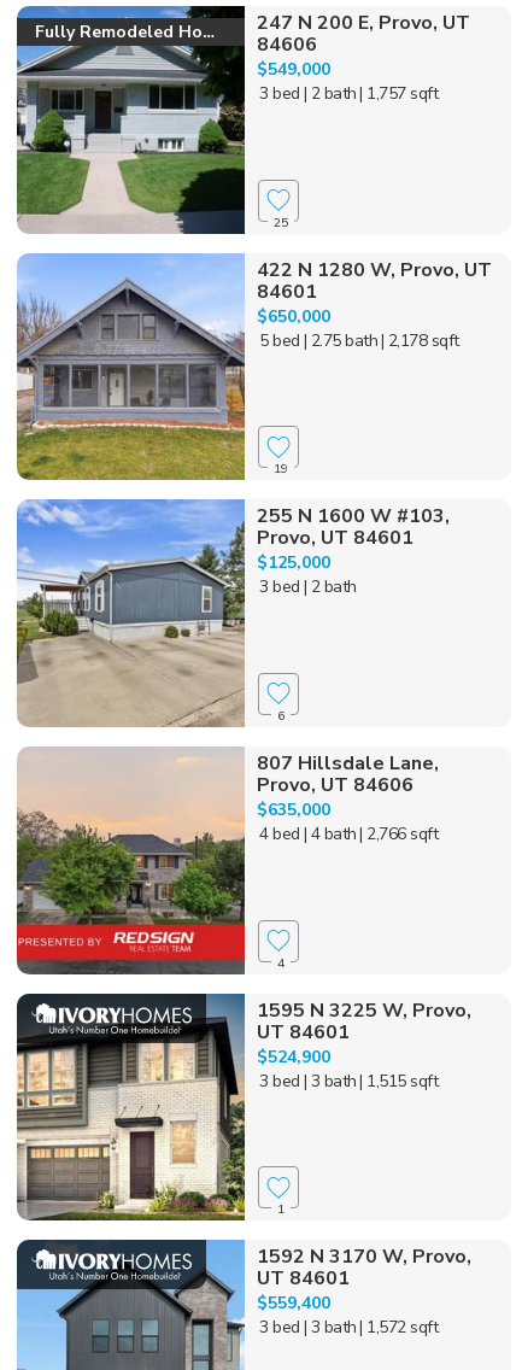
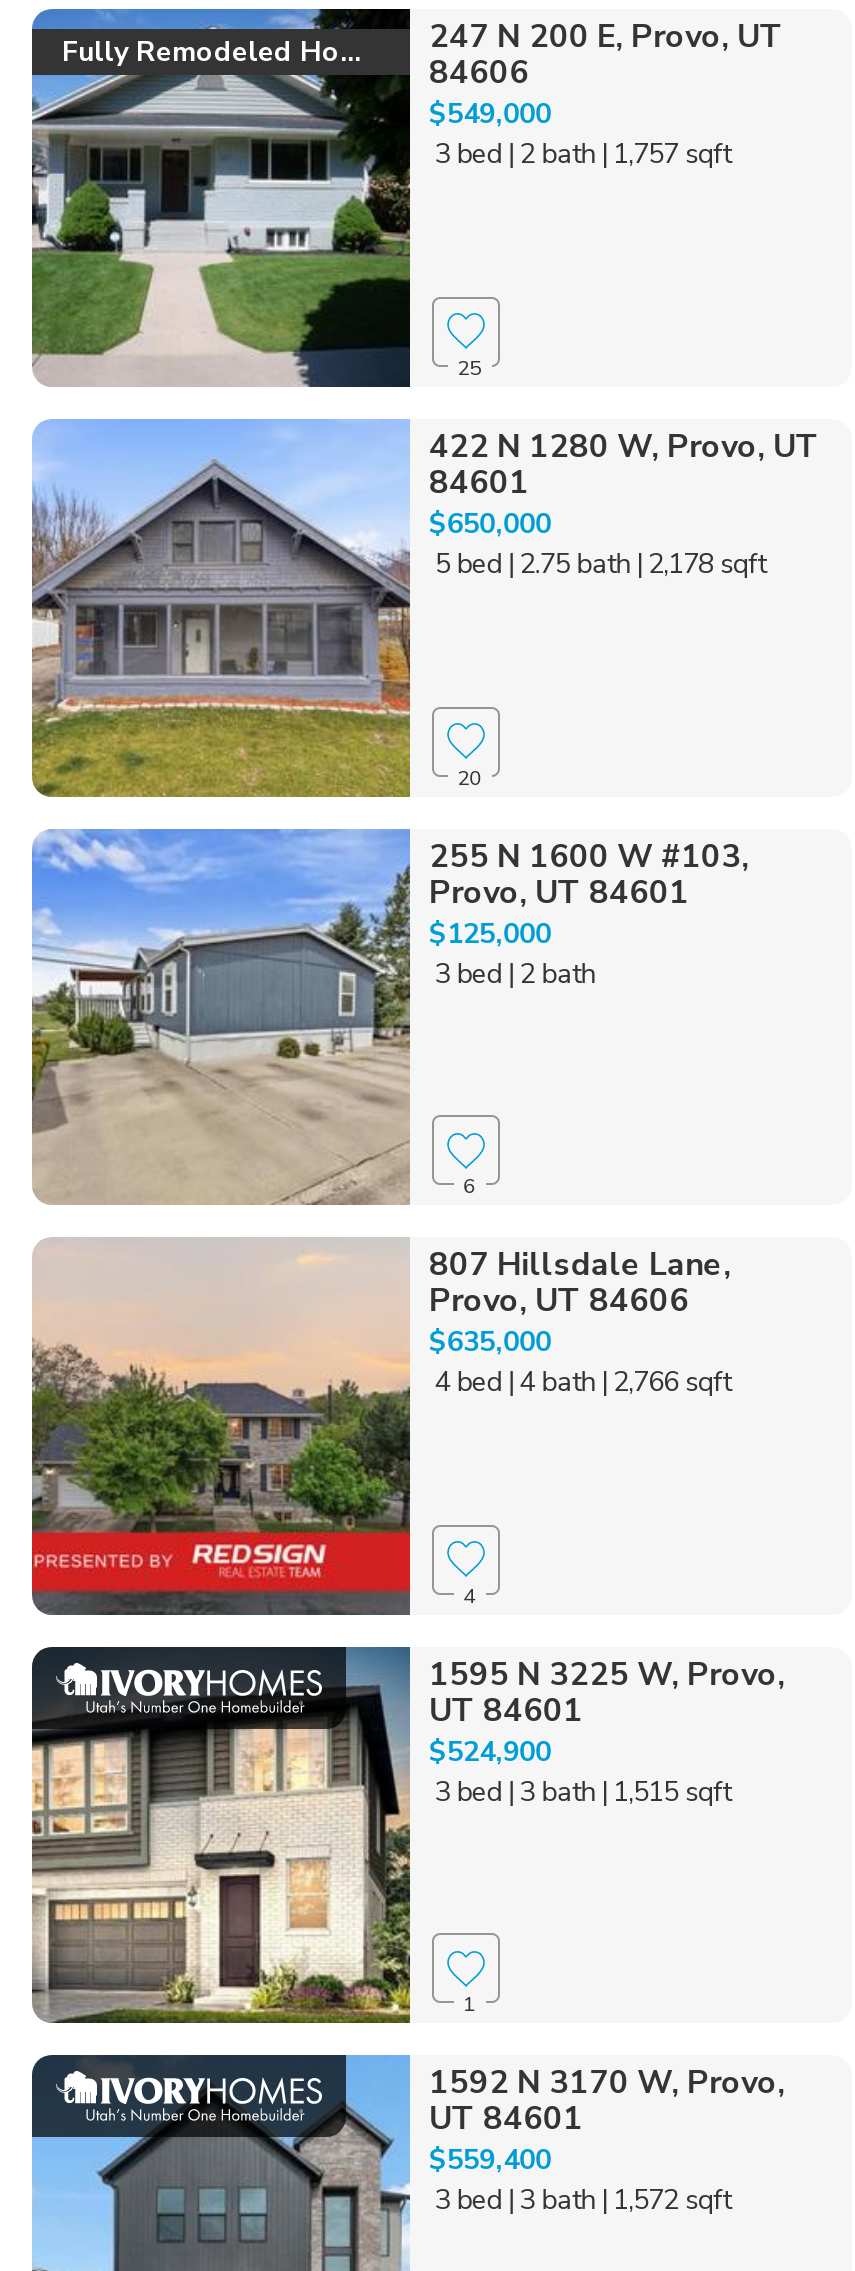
[273,460,288,478] 19 -> [457,762,481,792] 20

